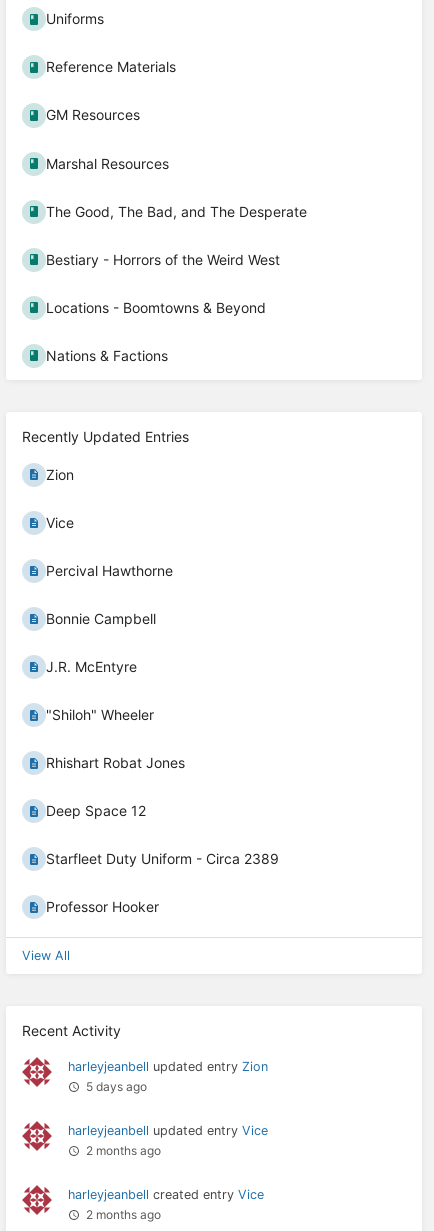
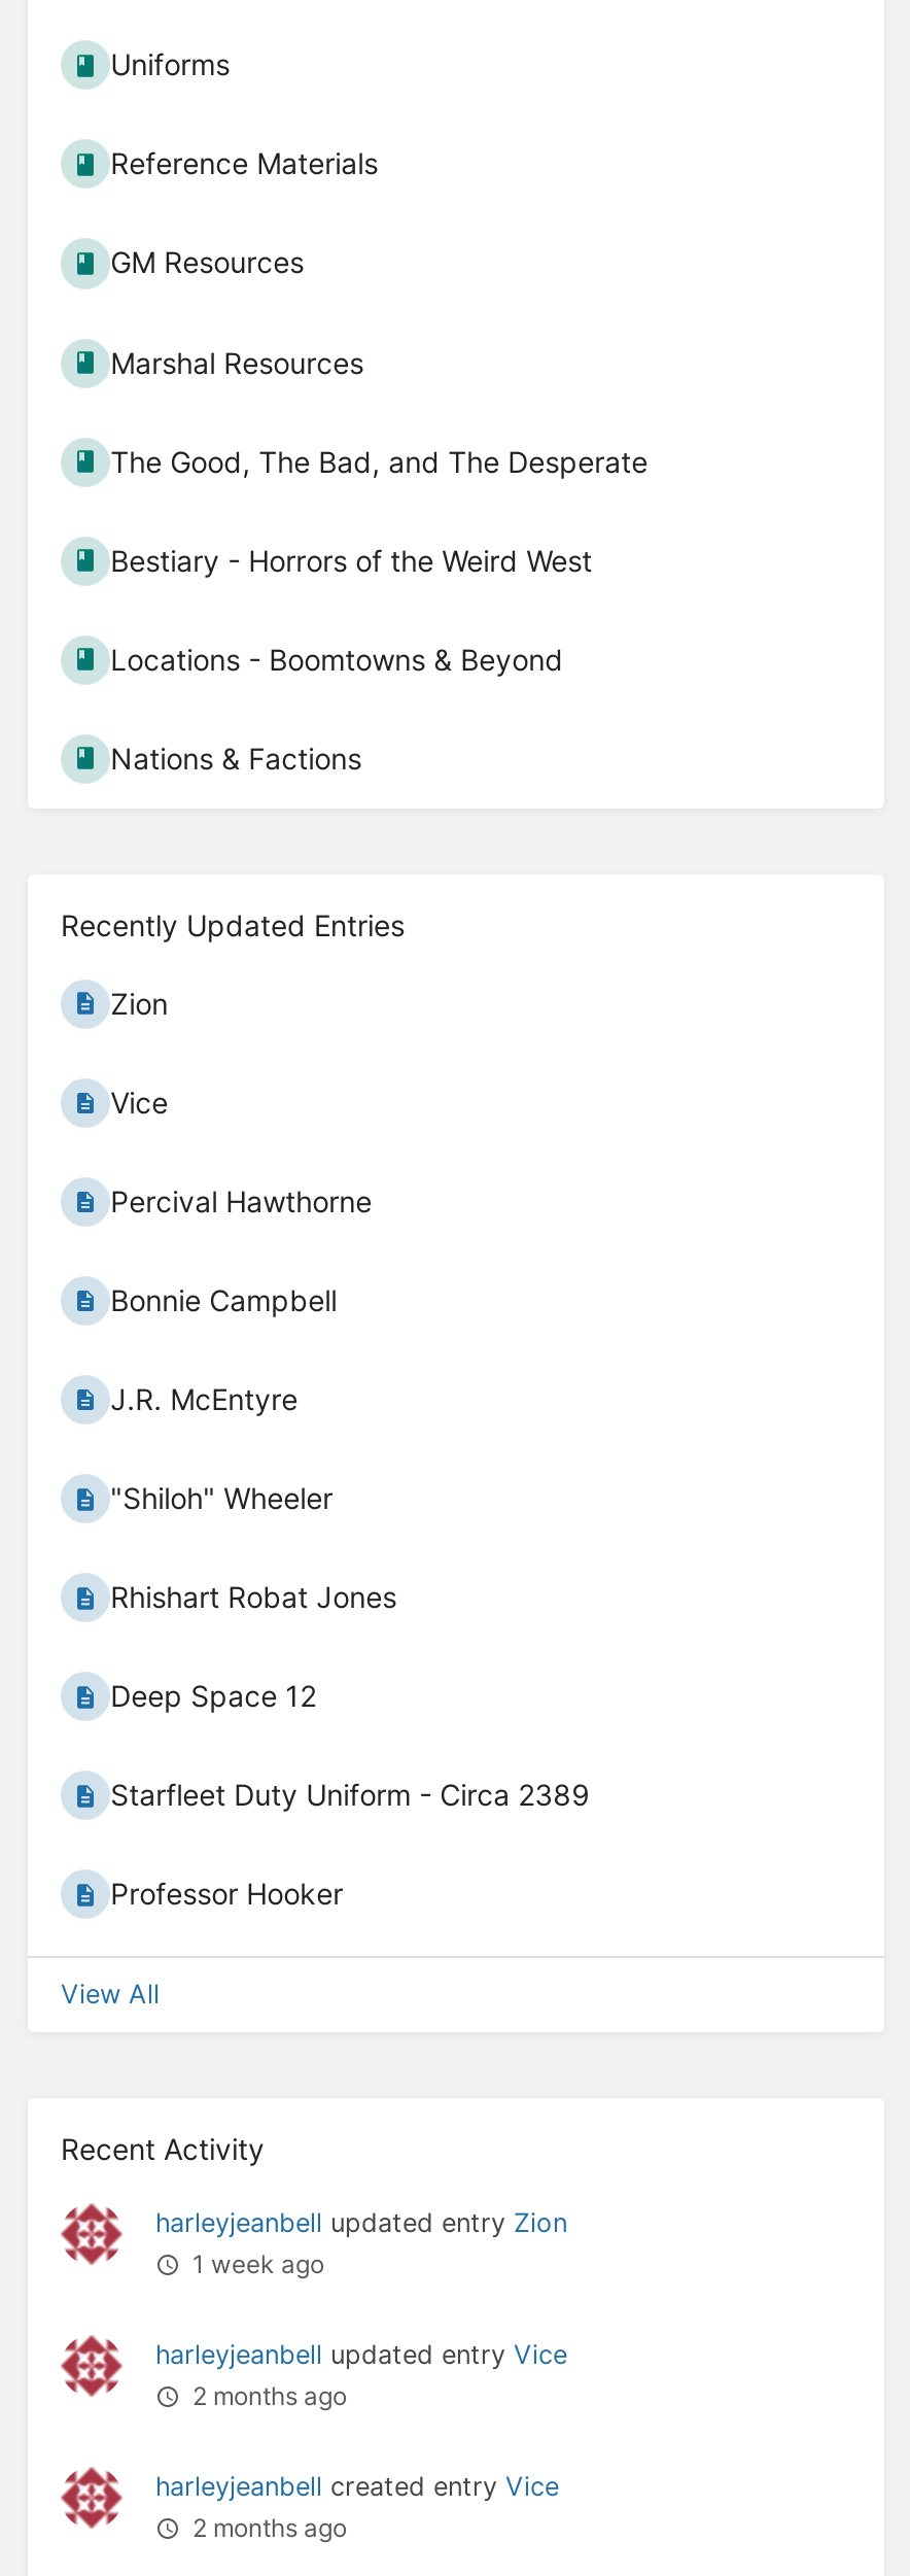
[86,1079,147,1094] 5 days ago -> [192,2249,324,2280] 1 week ago

